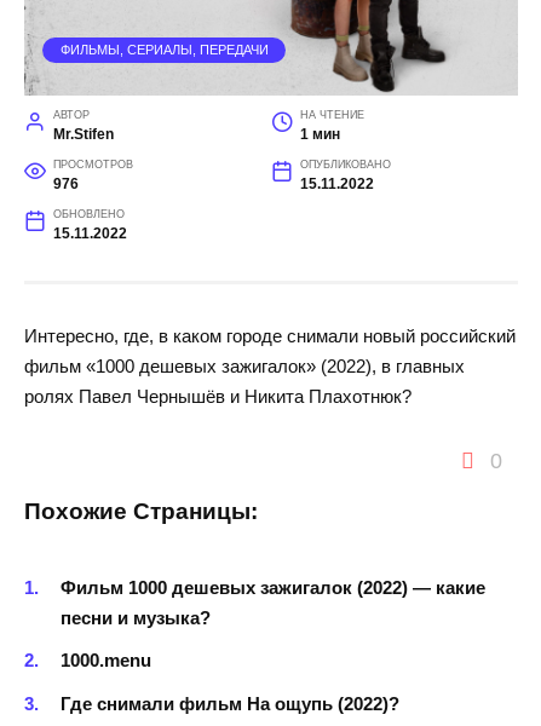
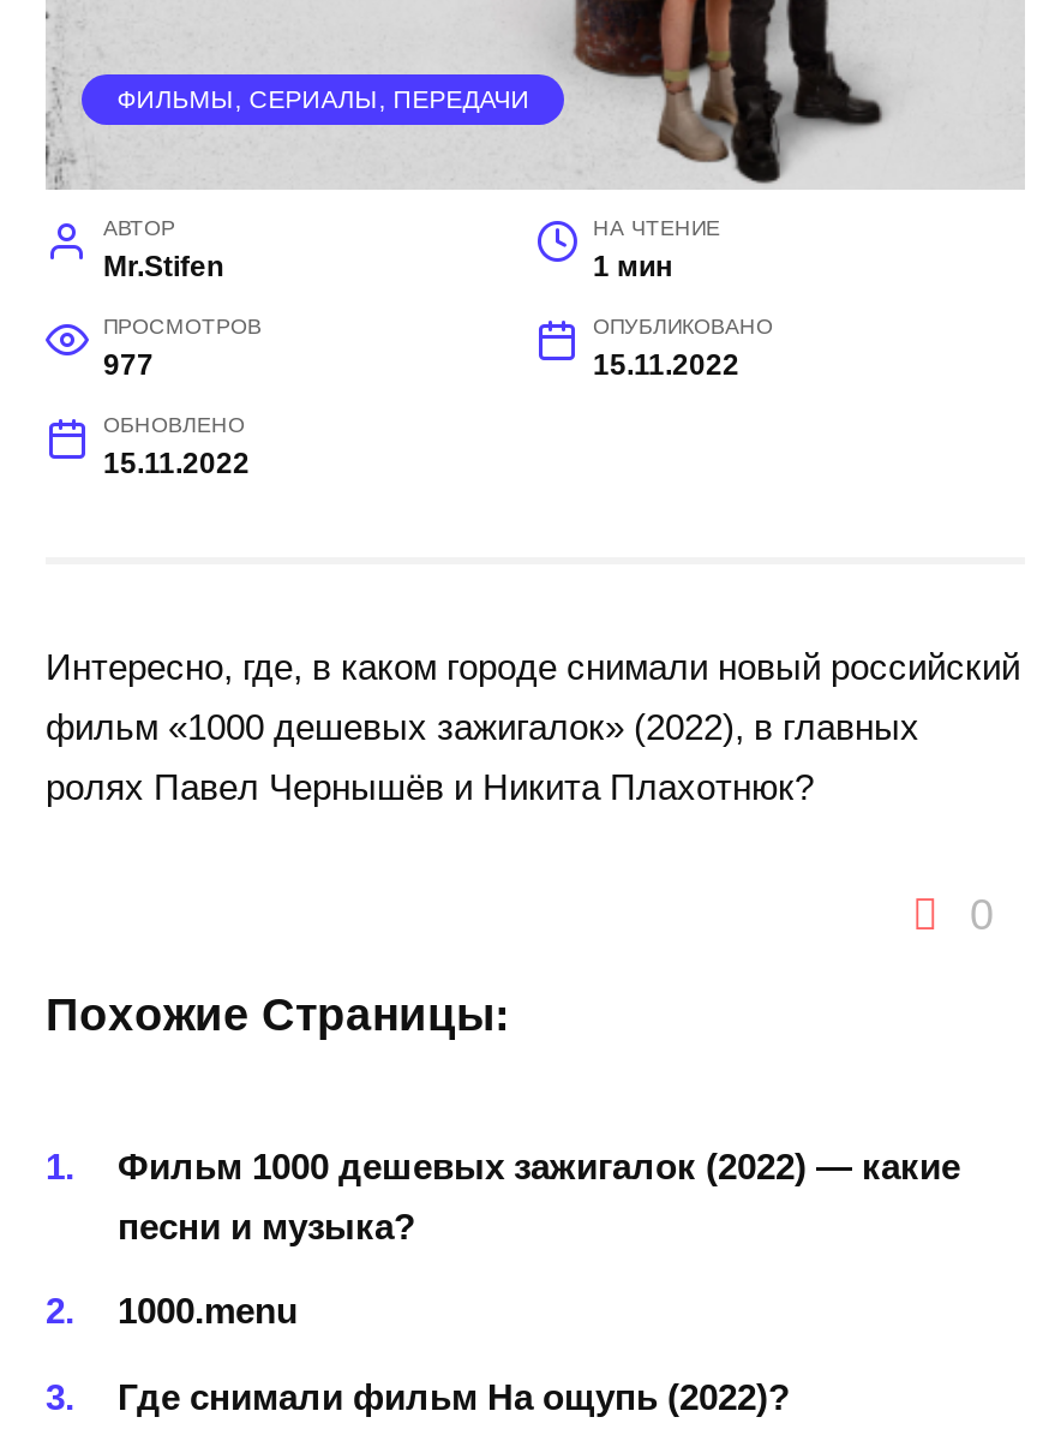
[53,176,79,193] 976 -> [103,349,154,383] 977

